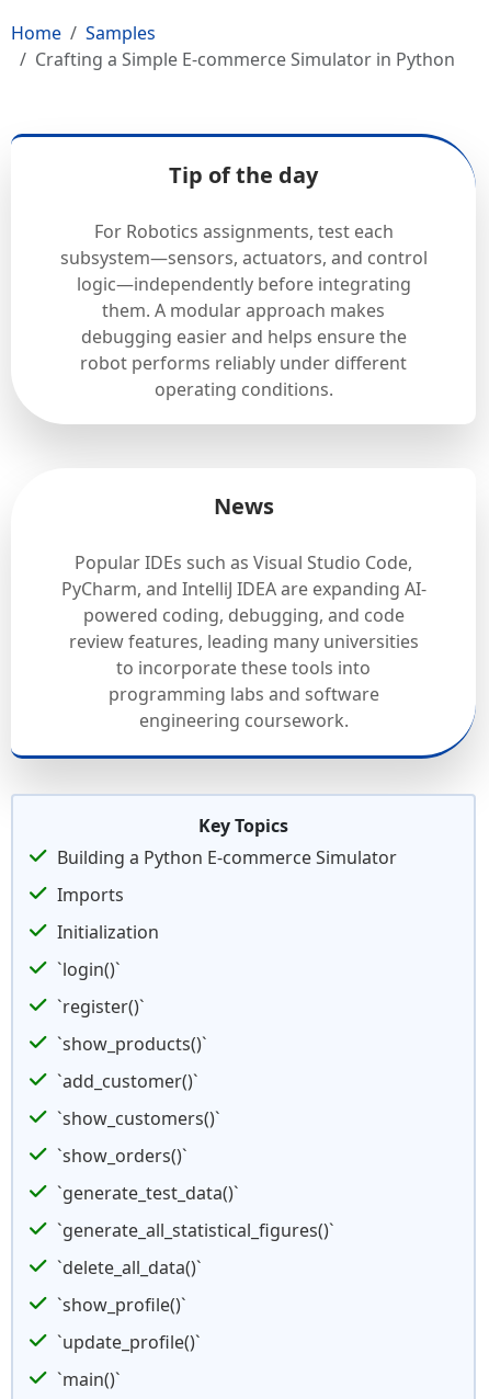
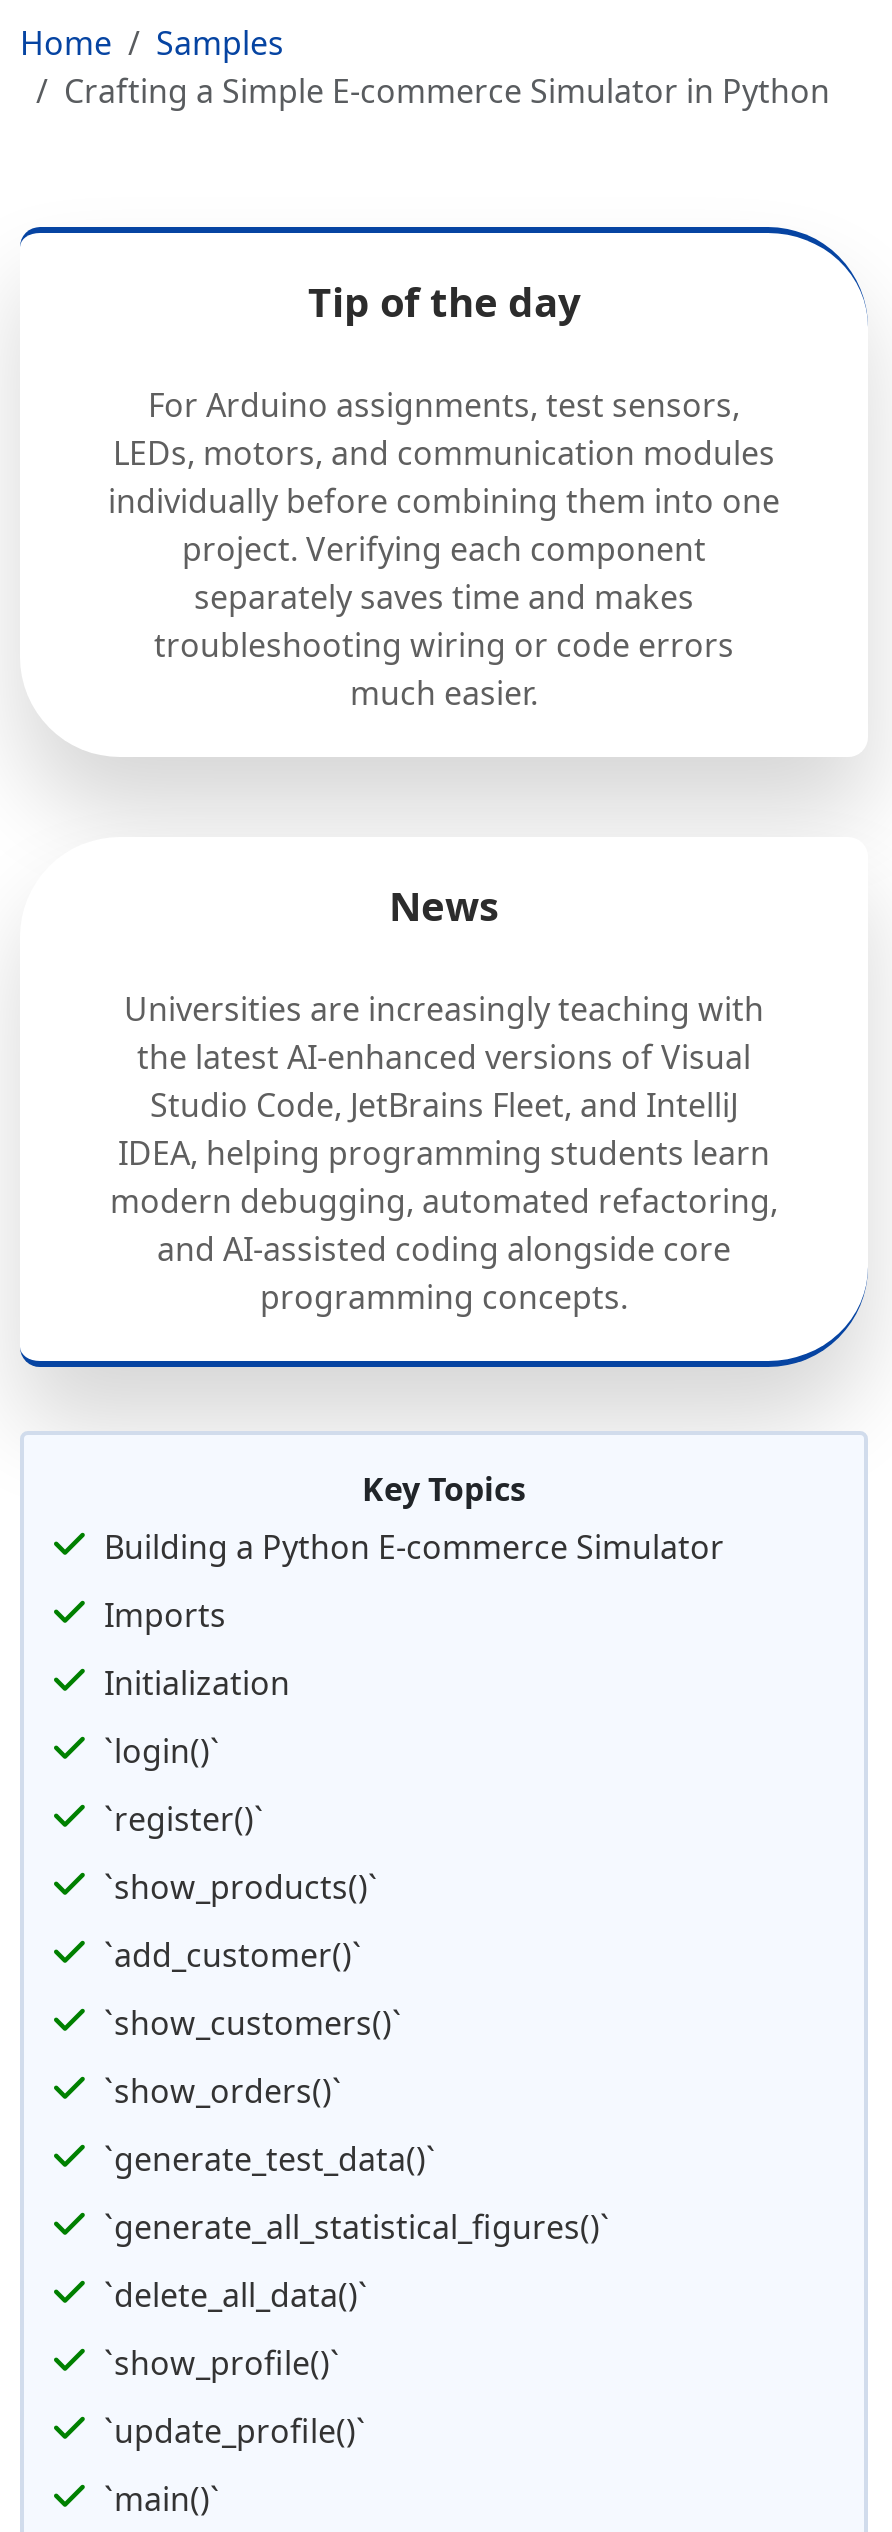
[60,219,427,401] For Robotics assignments, test each | subsystem—sensors, actuators, and control | logic—independently before integrating | them. A modular approach makes | debugging easier and helps ensure the | robot performs reliably under different | operating conditions. -> [108,383,780,715] For Arduino assignments, test sensors, | LEDs, motors, and communication modules | individually before combining them into one | project. Verifying each component | separately saves time and makes | troubleshooting wiring or code errors | much easier.
[61,550,426,732] Popular IDEs such as Visual Studio Code, | PyCharm, and IntelliJ IDEA are expanding AI- | powered coding, debugging, and code | review features, leading many universities | to incorporate these tools into | programming labs and software | engineering coursework. -> [110,987,778,1319] Universities are increasingly teaching with | the latest AI-enhanced versions of Visual | Studio Code, JetBrains Fleet, and IntelliJ | IDEA, helping programming students learn | modern debugging, automated refactoring, | and AI-assisted coding alongside core | programming concepts.

